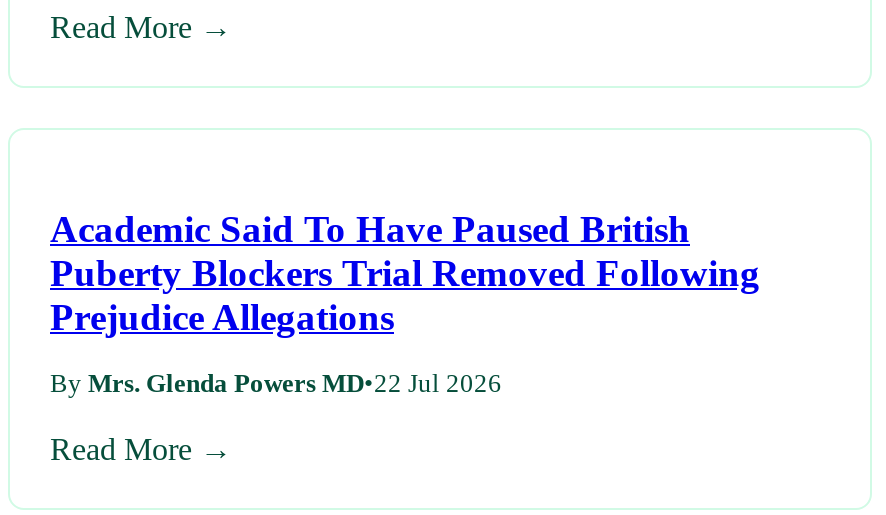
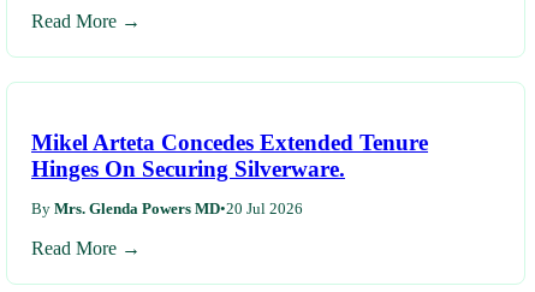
[50,208,760,338] Academic Said To Have Paused British | Puberty Blockers Trial Removed Following | Prejudice Allegations -> [31,130,428,181] Mikel Arteta Concedes Extended Tenure | Hinges On Securing Silverware.
[50,370,502,398] By Mrs. Glenda Powers MD•22 Jul 2026 -> [31,201,303,217] By Mrs. Glenda Powers MD•20 Jul 2026

